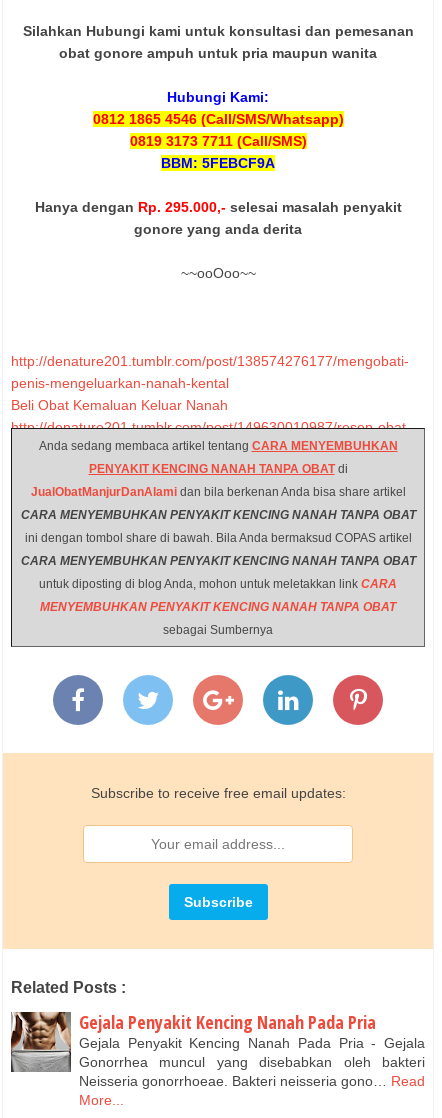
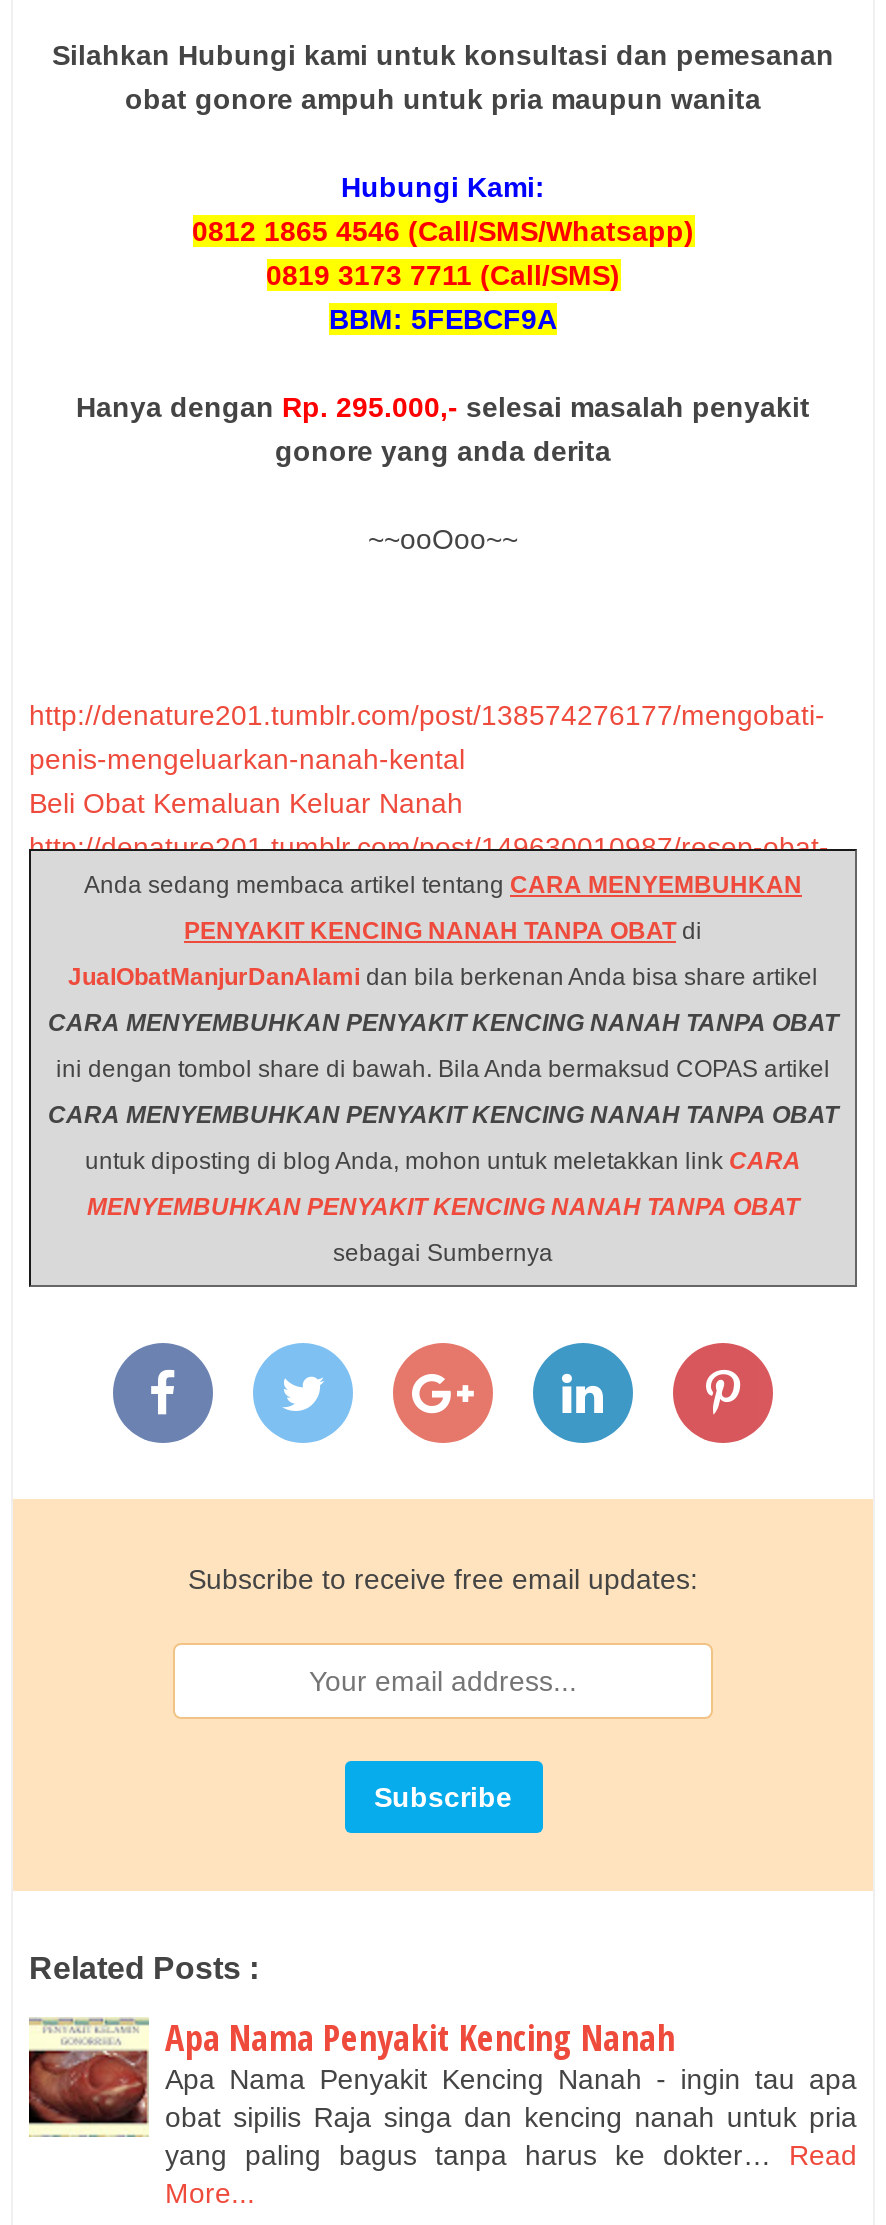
[10,1010,425,1089] [image] | Gejala Penyakit Kencing Nanah Pada Pria | Gejala Penyakit Kencing Nanah Pada Pria - Gejala | Gonorrhea muncul yang disebabkan oleh bakteri | Neisseria gonorrhoeae. Bakteri neisseria gono… Read -> [29,2013,857,2171] [image] | Apa Nama Penyakit Kencing Nanah | Apa Nama Penyakit Kencing Nanah - ingin tau apa | obat sipilis Raja singa dan kencing nanah untuk pria | yang paling bagus tanpa harus ke dokter… Read

